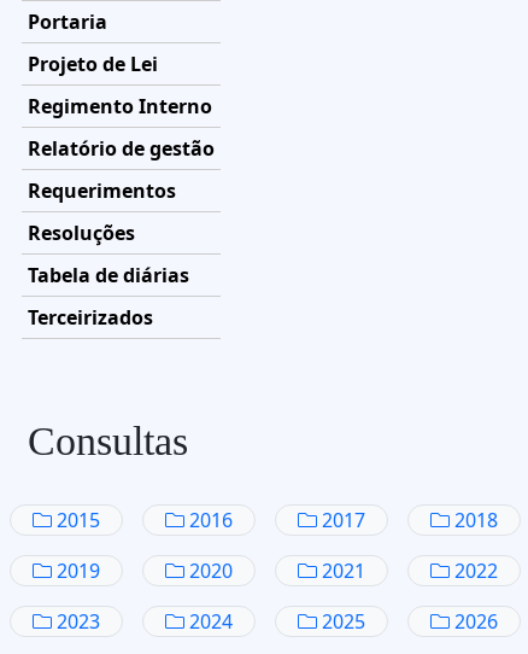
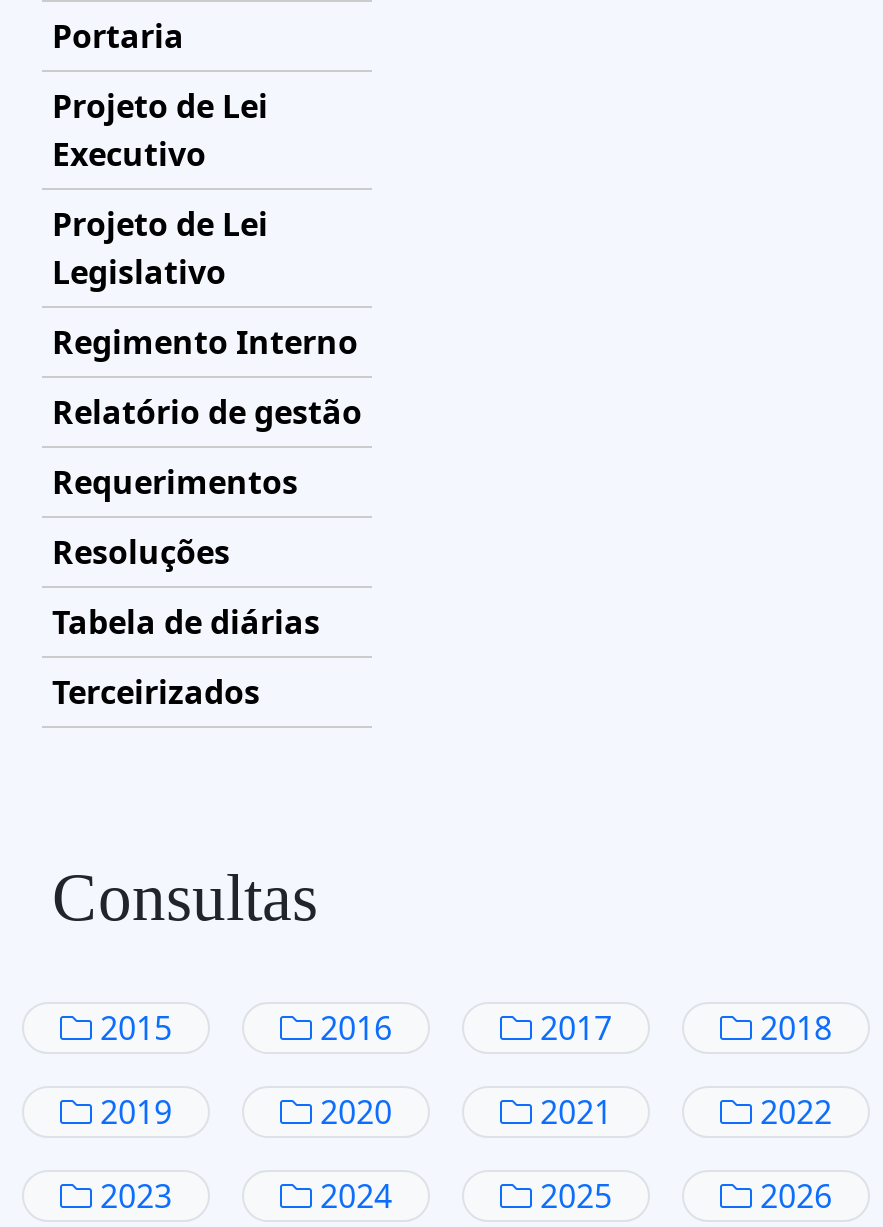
none -> [52,132,268,294] Executivo | Projeto de Lei | Legislativo

